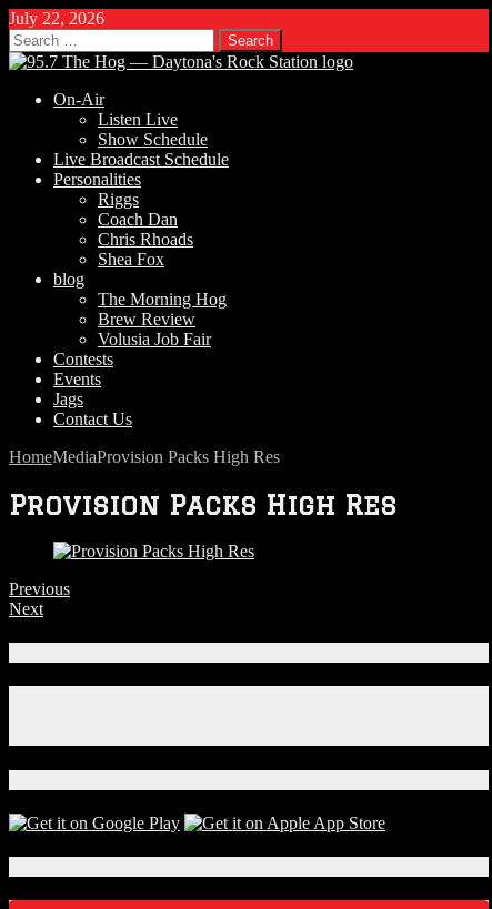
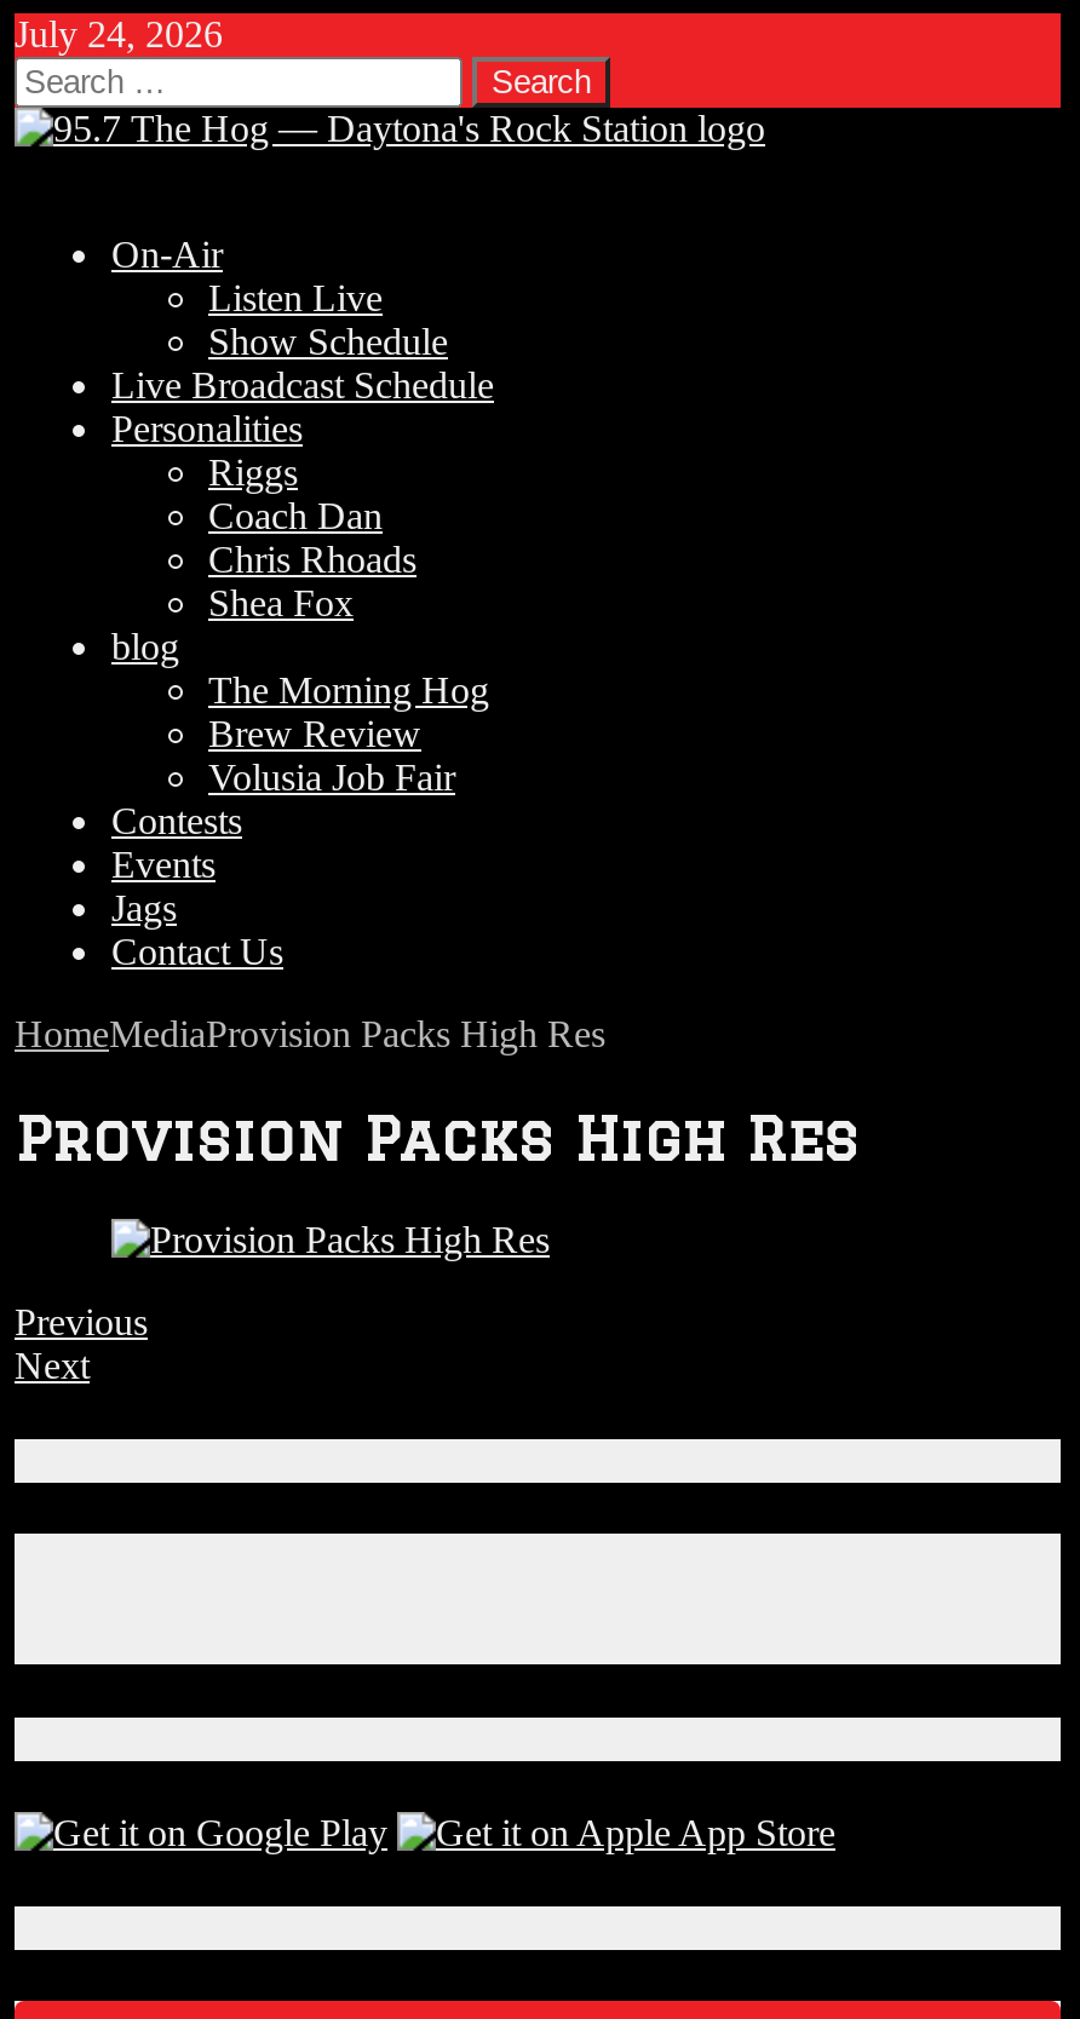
[9,9,104,28] July 22, 2026 -> [15,13,223,54] July 24, 2026

